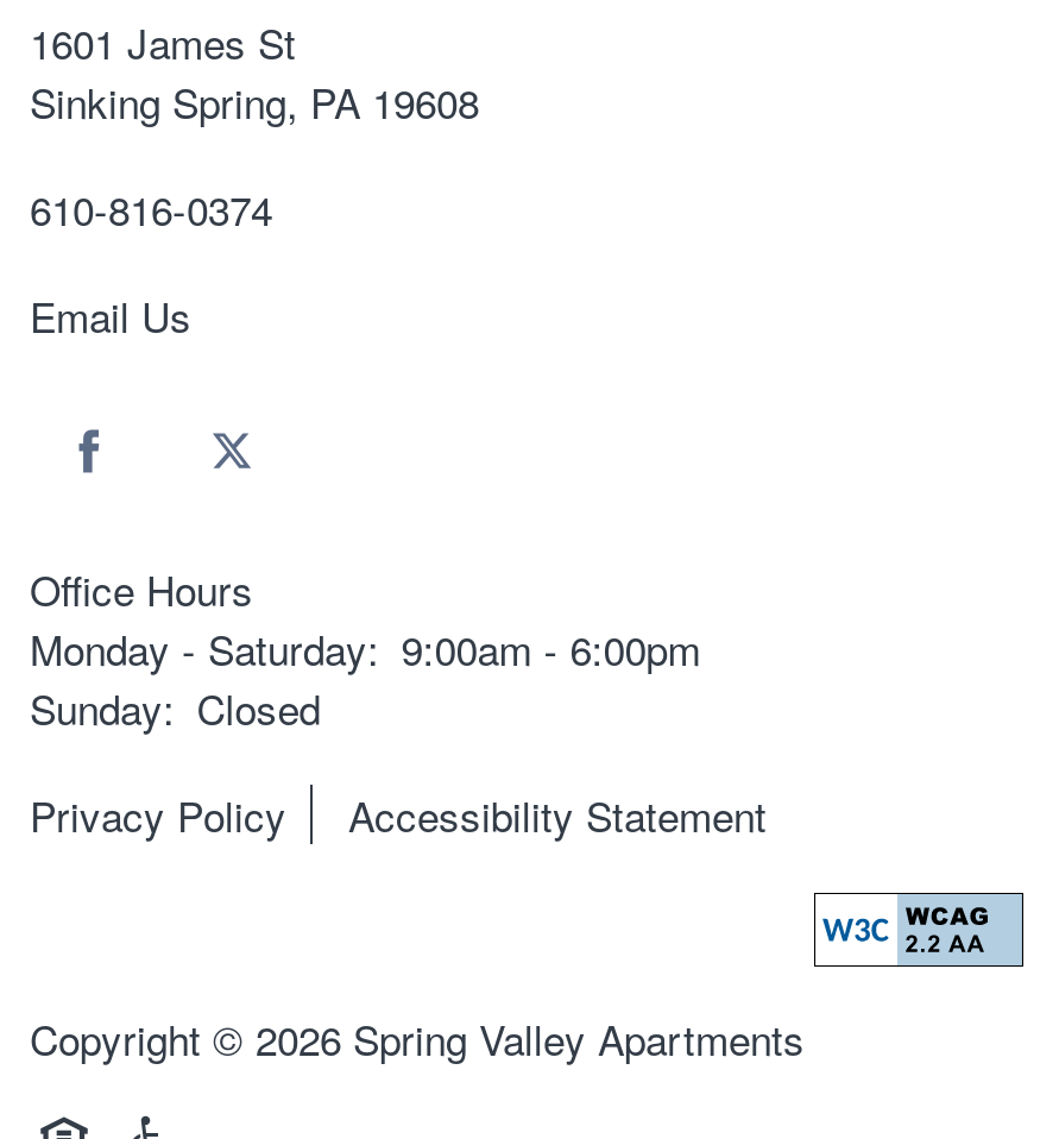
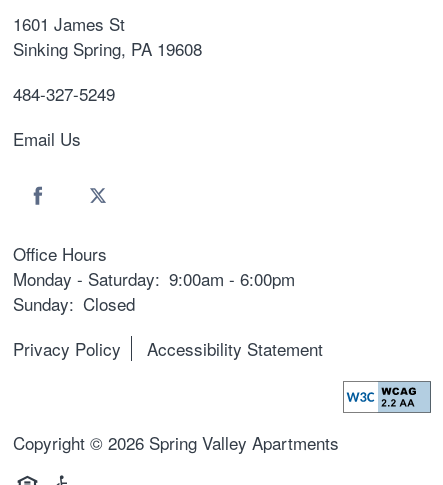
[30,178,272,237] 610-816-0374 -> [13,81,115,106] 484-327-5249

